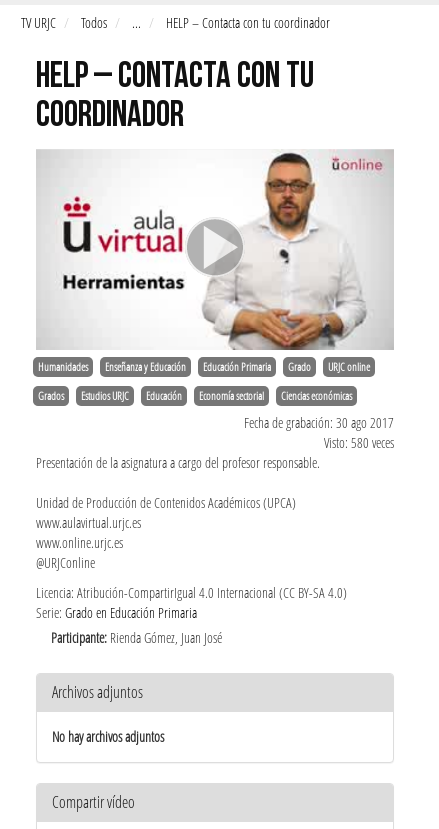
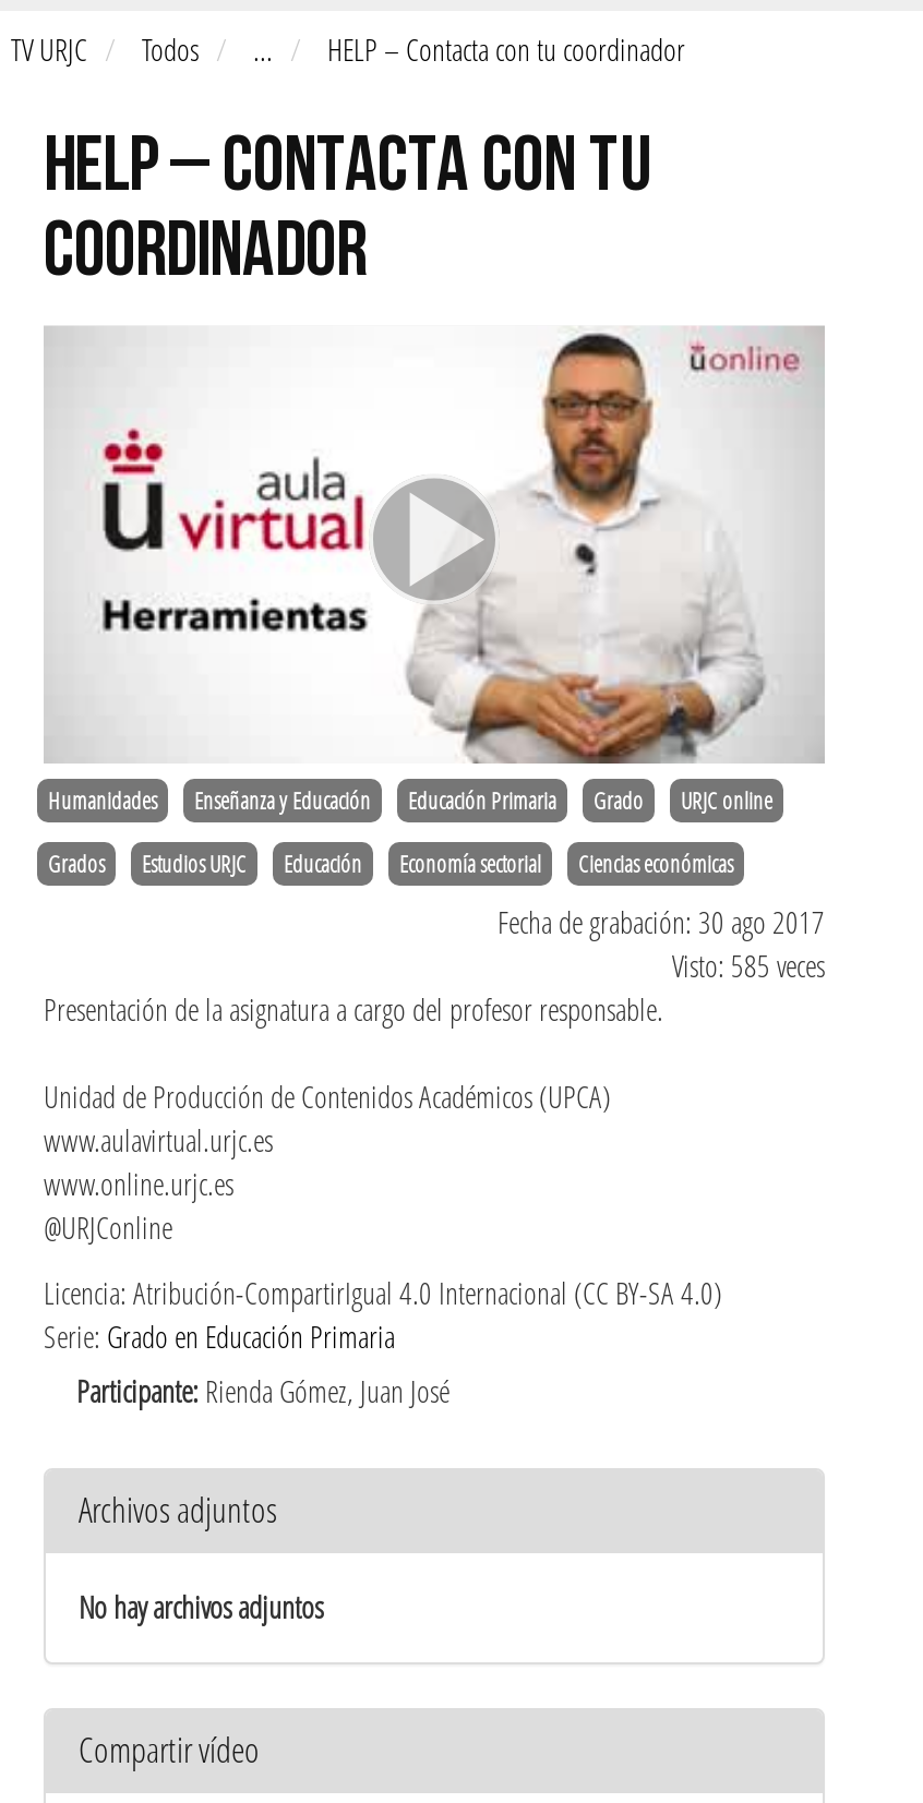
[324,433,394,452] Visto: 580 veces -> [672,945,825,987] Visto: 585 veces

